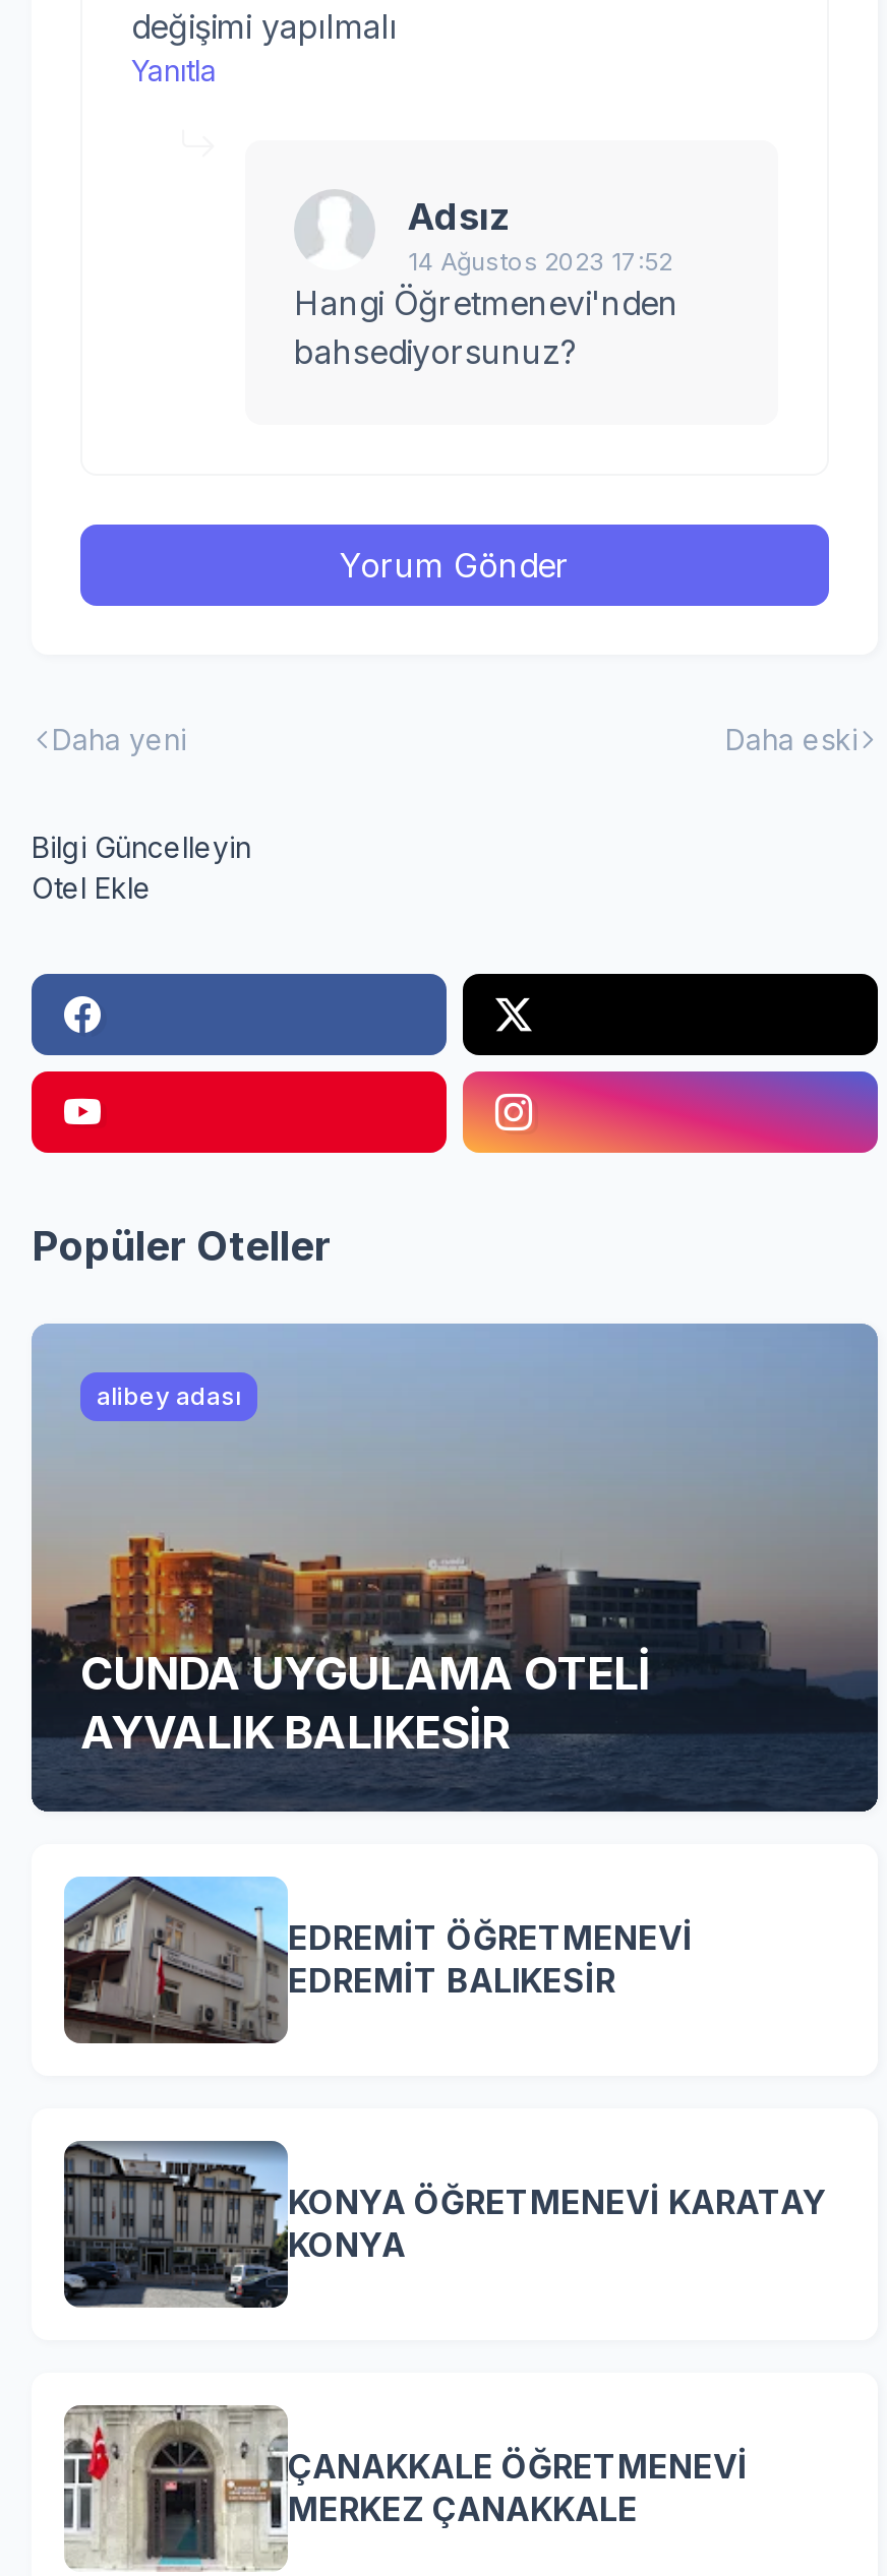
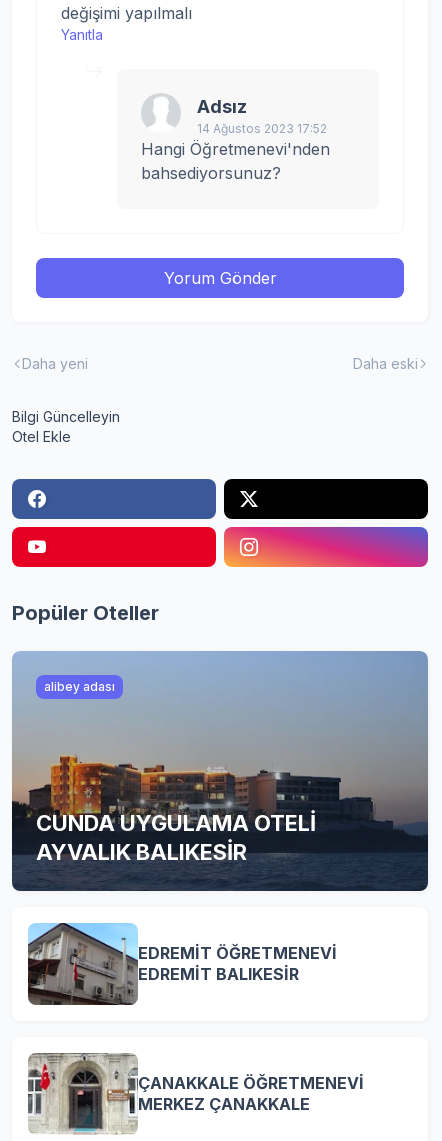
[64,2141,827,2308] [image] | KONYA ÖĞRETMENEVİ KARATAY | KONYA -> none

